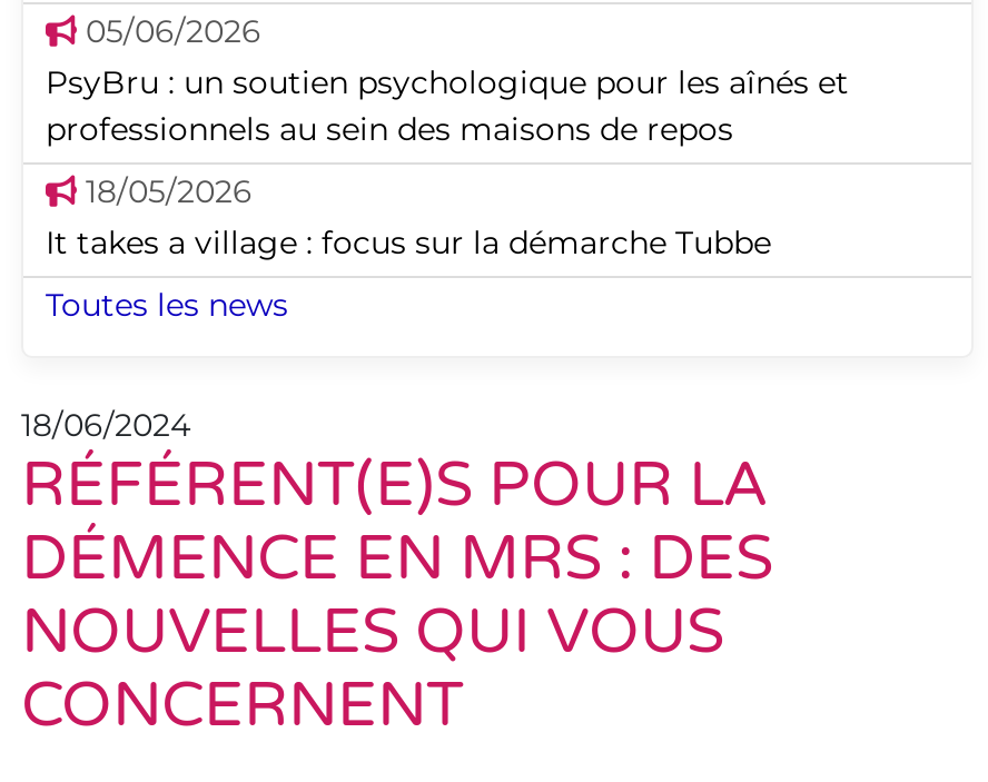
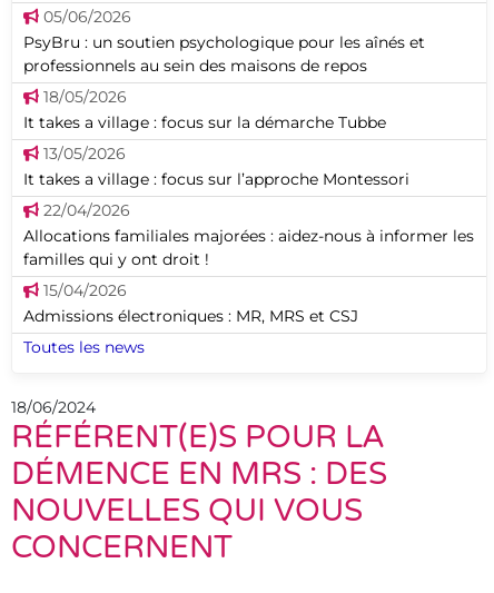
none -> [23,144,474,326] 13/05/2026 | It takes a village : focus sur l’approche Montessori | 22/04/2026 | Allocations familiales majorées : aidez-nous à informer les | familles qui y ont droit ! | 15/04/2026 | Admissions électroniques : MR, MRS et CSJ

